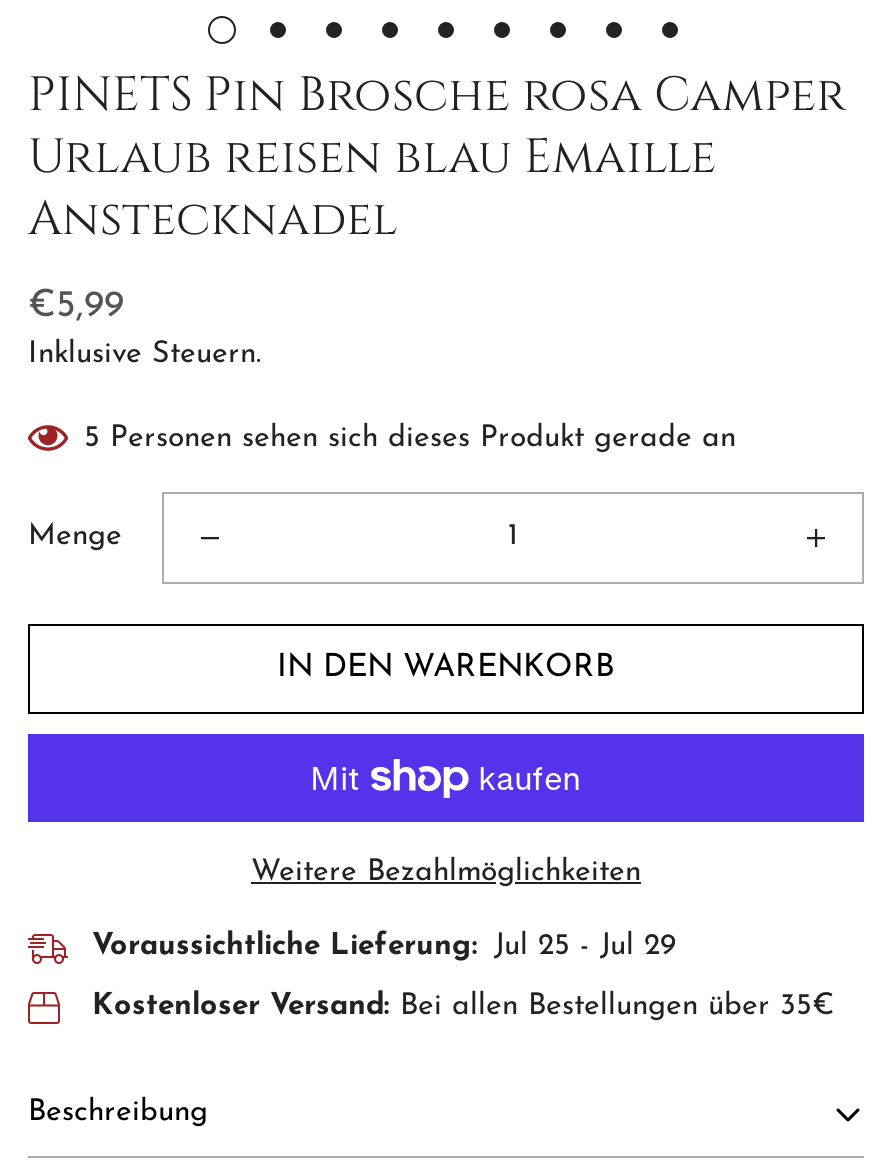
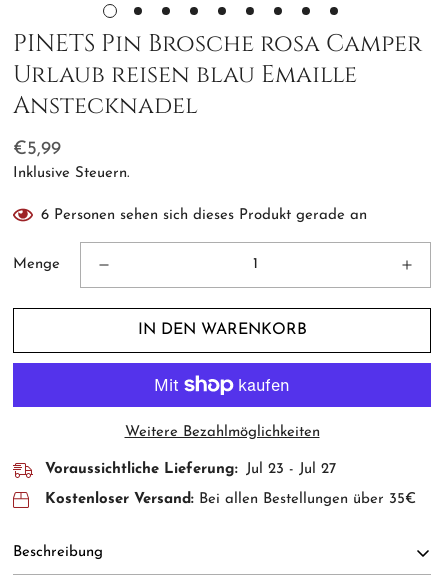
[84,423,736,453] 5 Personen sehen sich dieses Produkt gerade an -> [41,208,367,223] 6 Personen sehen sich dieses Produkt gerade an
[92,931,676,961] Voraussichtliche Lieferung: Jul 25 - Jul 29 -> [45,462,336,477] Voraussichtliche Lieferung: Jul 23 - Jul 27

